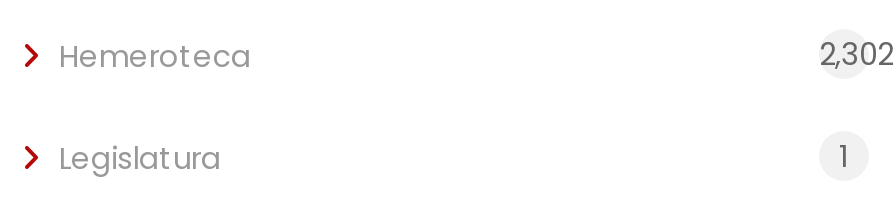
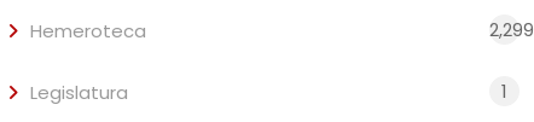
[819,33,893,75] 2,302 -> [489,17,534,42] 2,299

